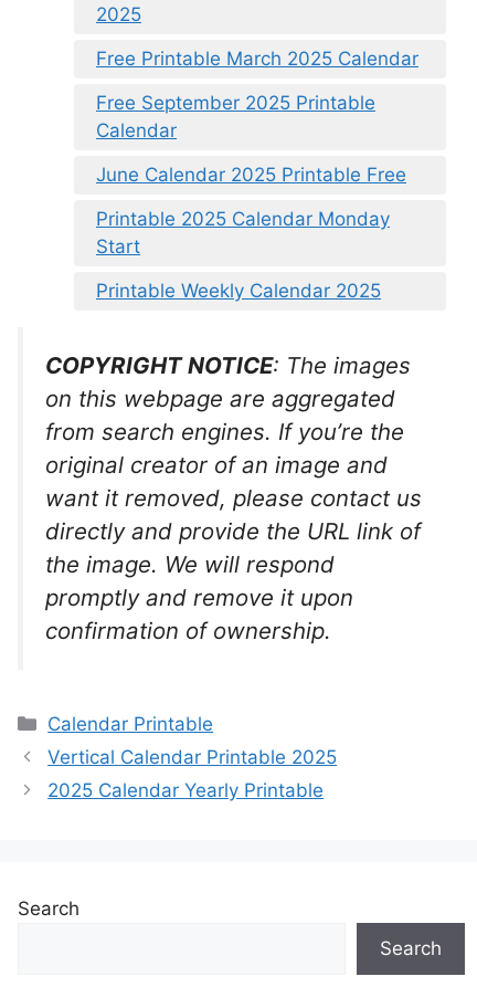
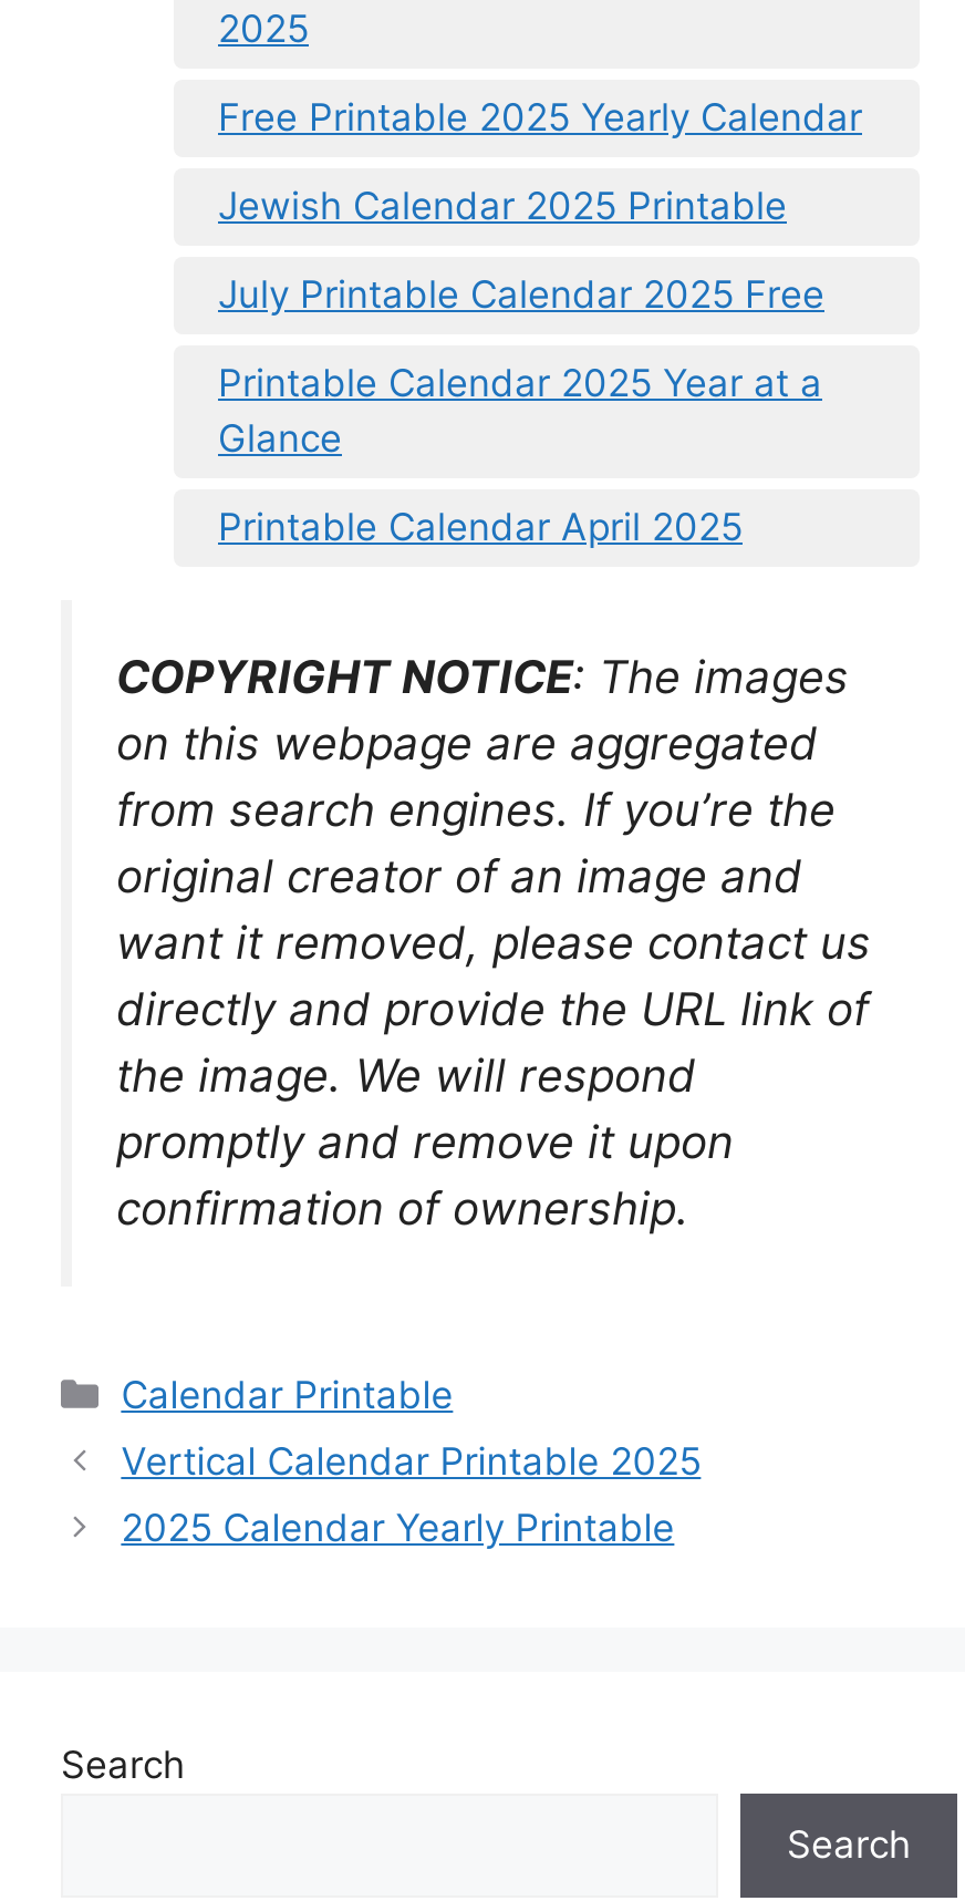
[96,48,418,70] Free Printable March 2025 Calendar -> [218,96,862,140] Free Printable 2025 Yearly Calendar
[96,92,375,142] Free September 2025 Printable | Calendar -> [218,184,787,229] Jewish Calendar 2025 Printable
[96,164,406,186] June Calendar 2025 Printable Free -> [218,273,824,317] July Printable Calendar 2025 Free
[96,208,390,258] Printable 2025 Calendar Monday | Start -> [218,362,822,461] Printable Calendar 2025 Year at a | Glance
[96,280,381,302] Printable Weekly Calendar 2025 -> [218,506,743,550] Printable Calendar April 2025

